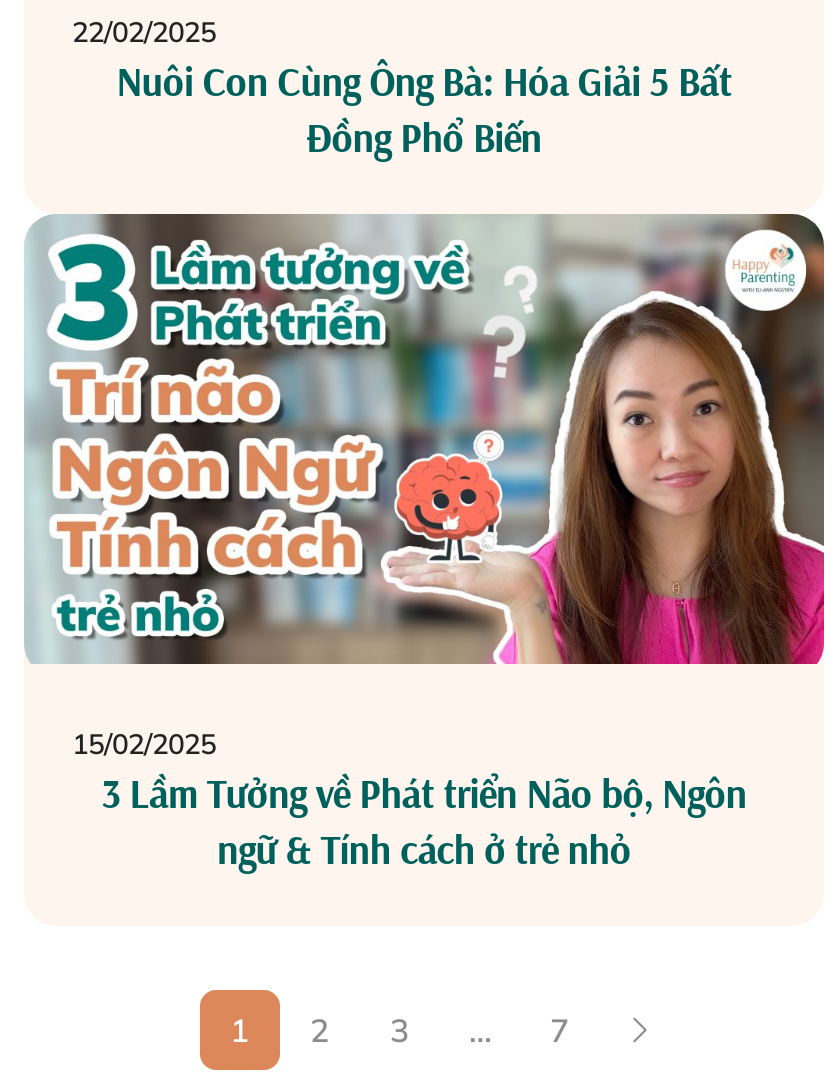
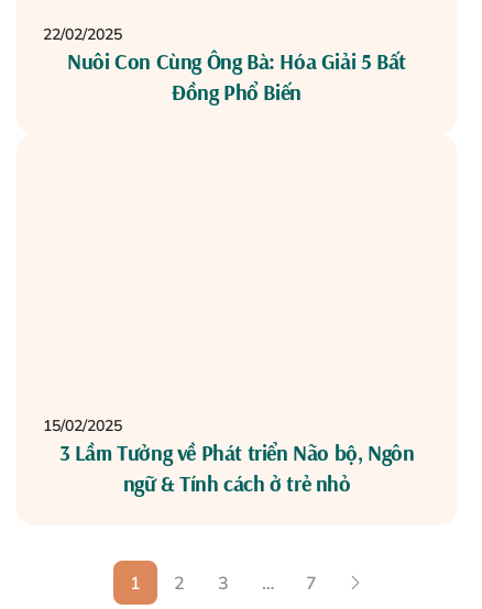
[24,212,826,666] [image] -> none

